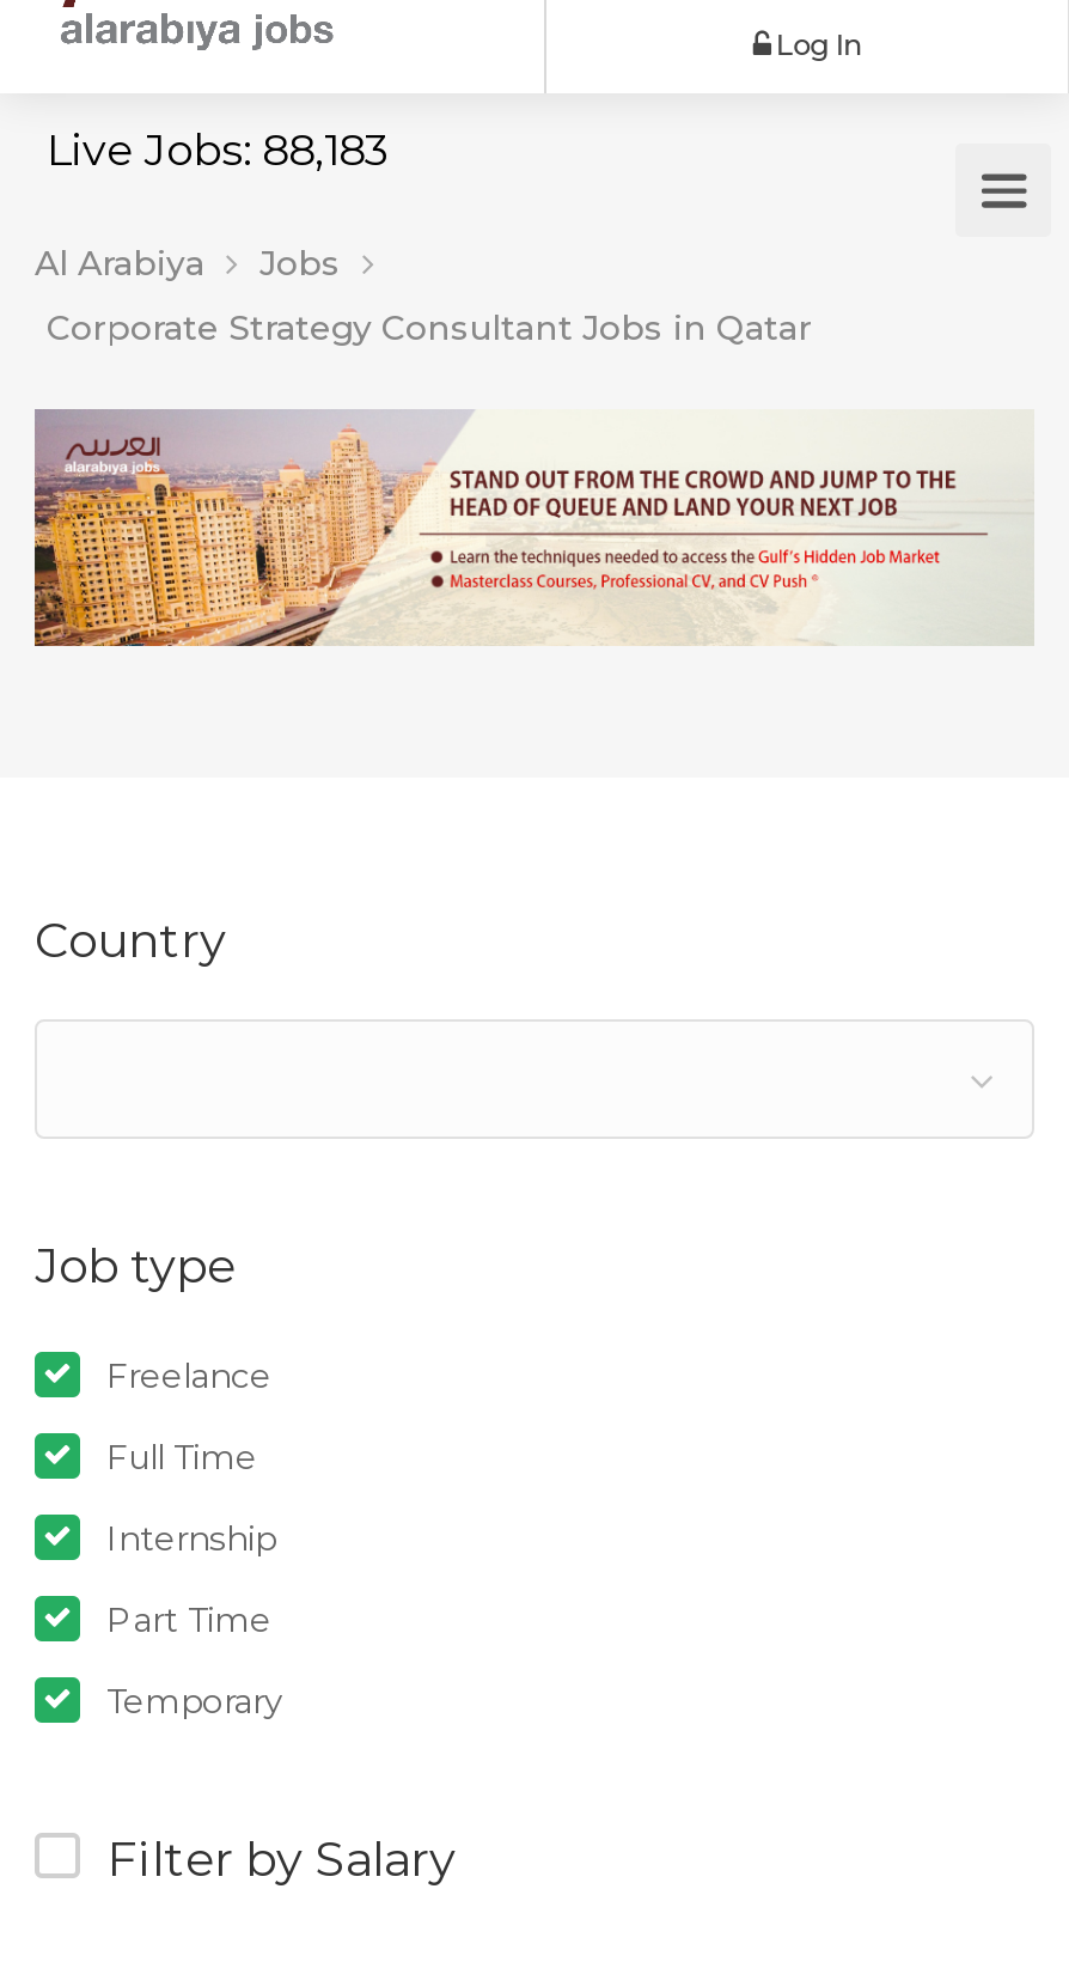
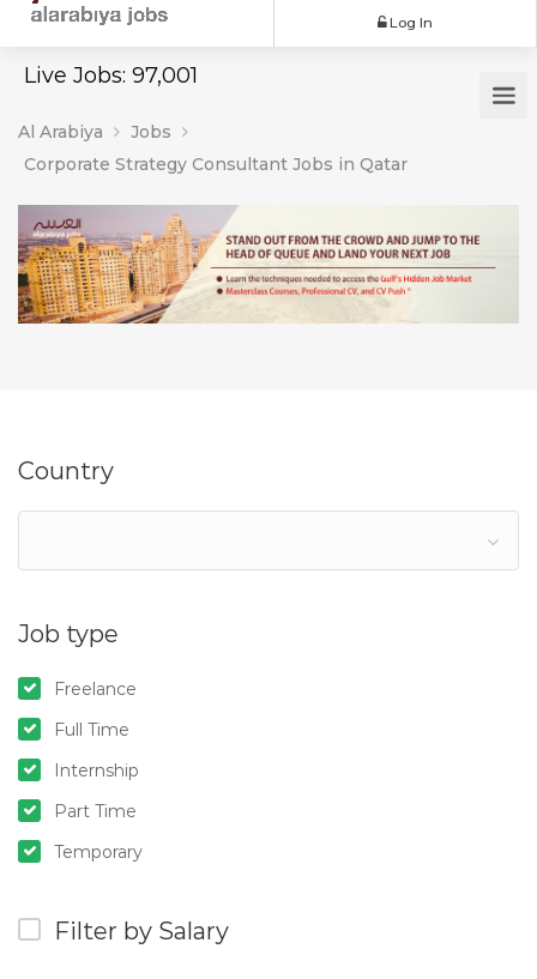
[47,124,391,177] Live Jobs: 88,183 -> [24,62,198,89] Live Jobs: 97,001

